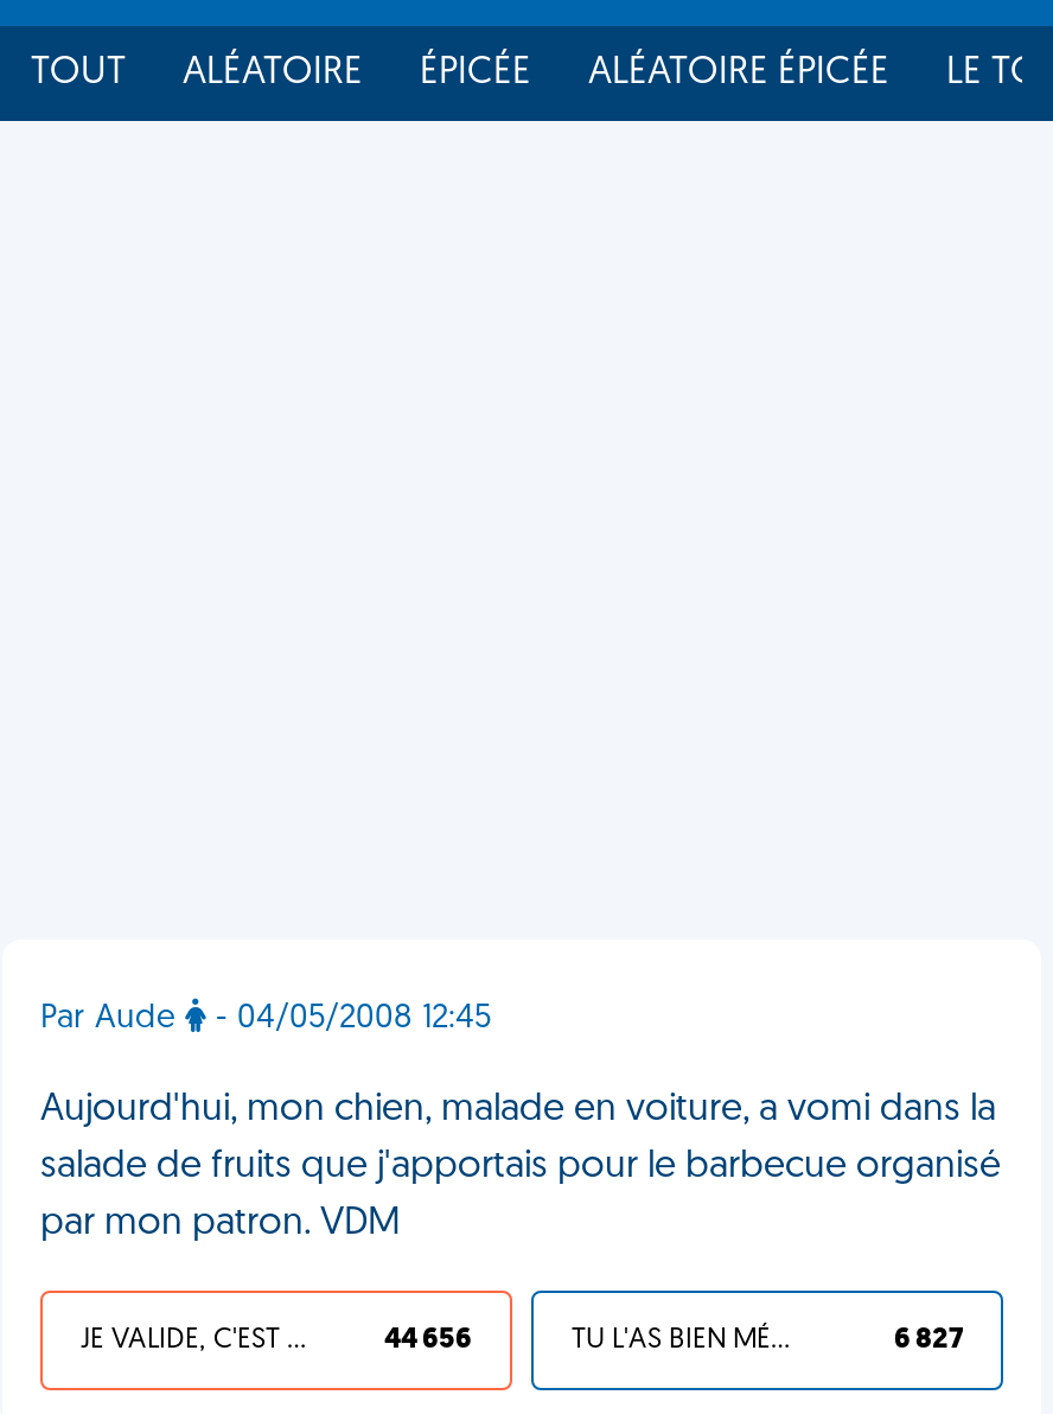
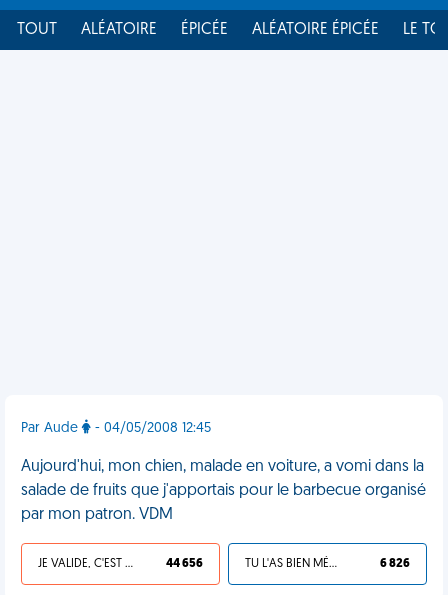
[894,1326,963,1355] 6 827 -> [380,558,410,570] 6 826

